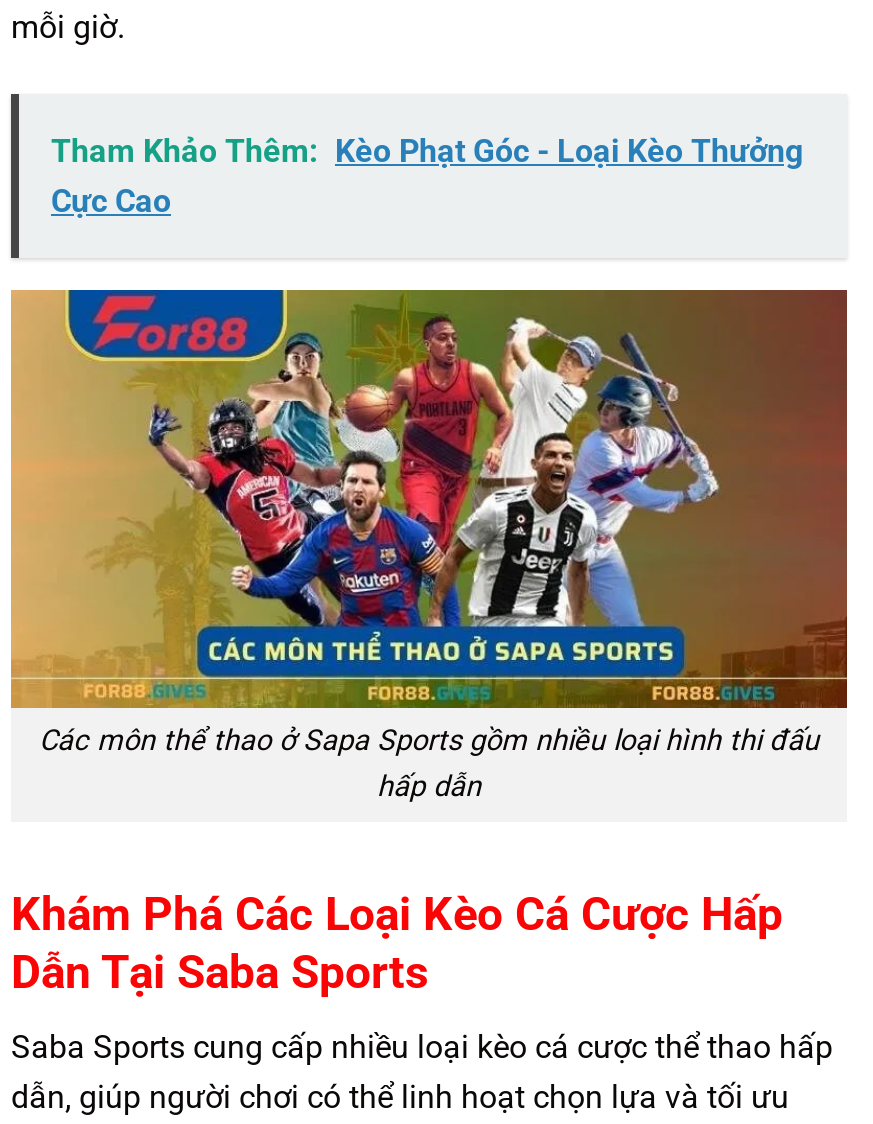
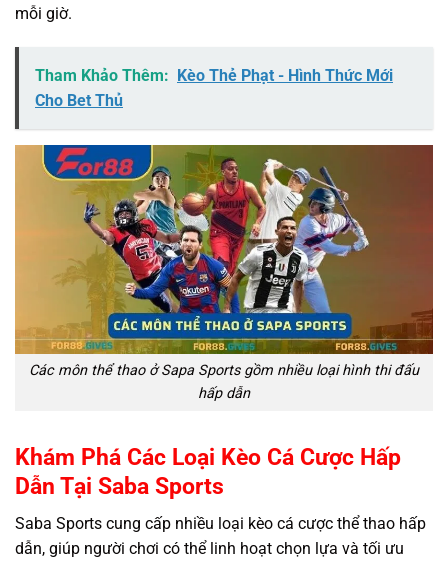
[51,131,803,219] Tham Khảo Thêm: Kèo Phạt Góc - Loại Kèo Thưởng | Cực Cao -> [35,66,393,110] Tham Khảo Thêm: Kèo Thẻ Phạt - Hình Thức Mới | Cho Bet Thủ

